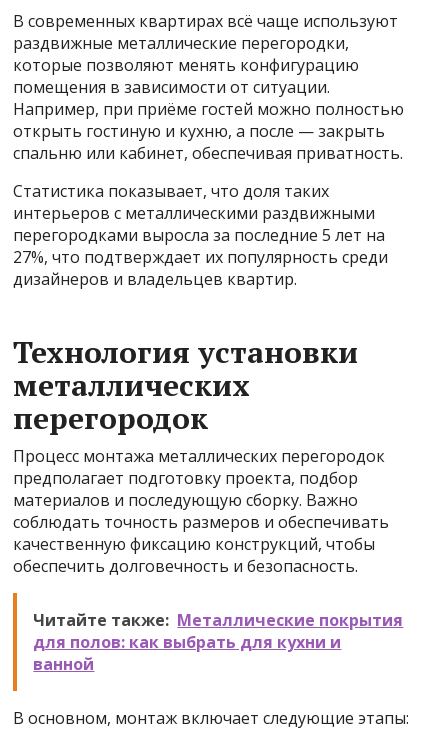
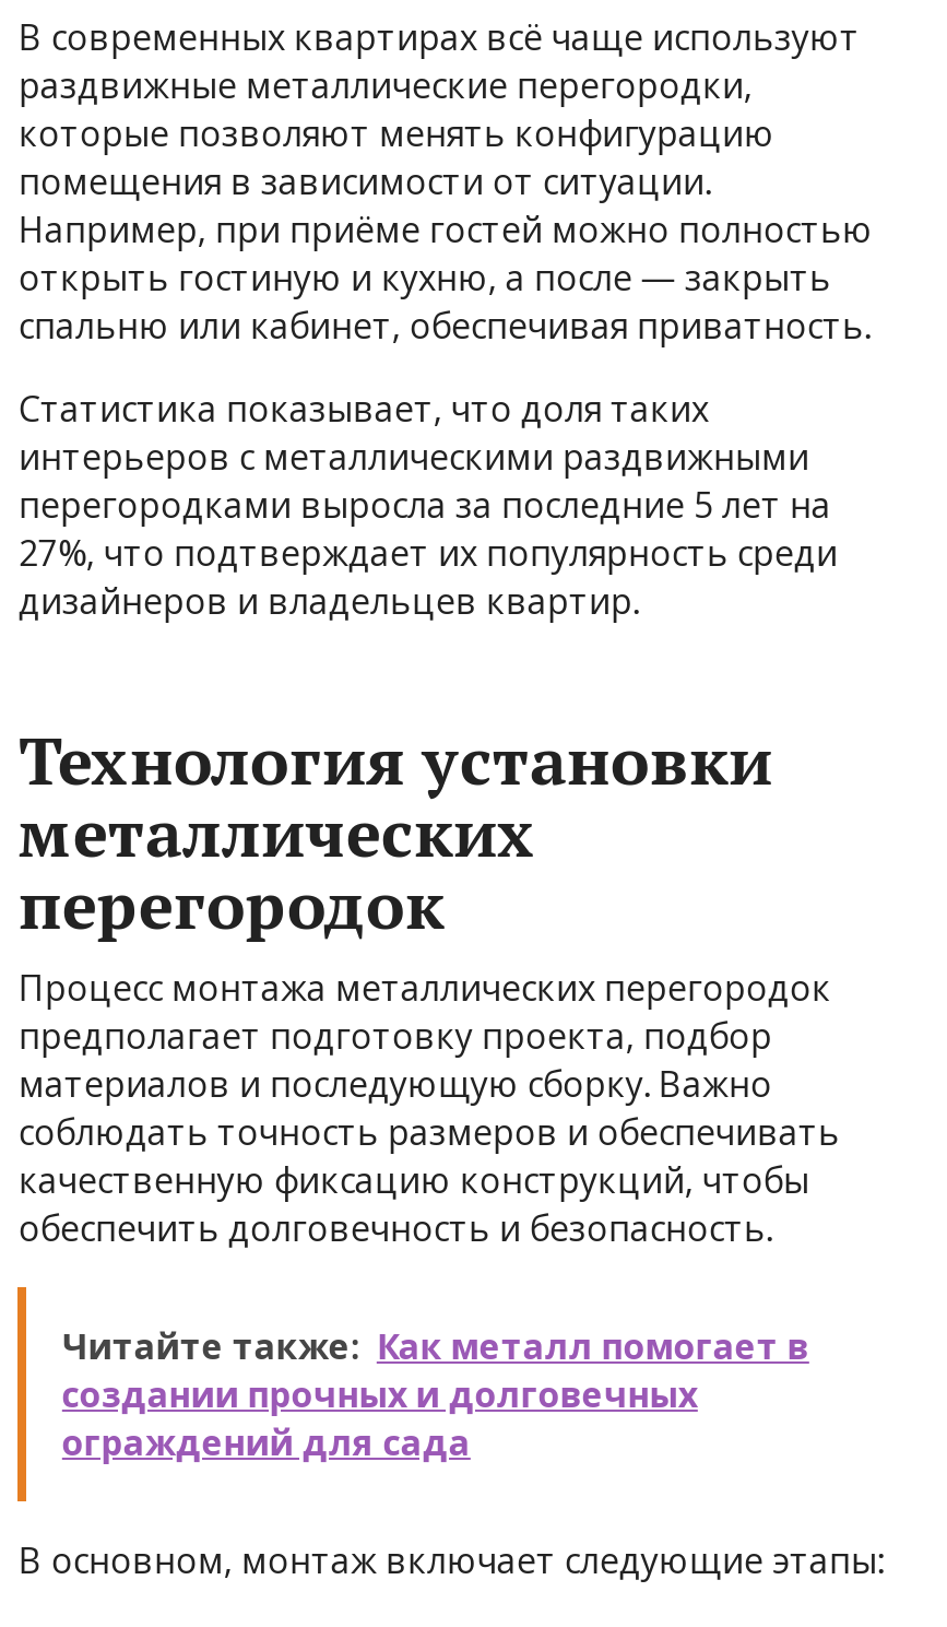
[33,609,403,675] Читайте также: Металлические покрытия | для полов: как выбрать для кухни и | ванной -> [62,1322,809,1466] Читайте также: Как металл помогает в | создании прочных и долговечных | ограждений для сада

